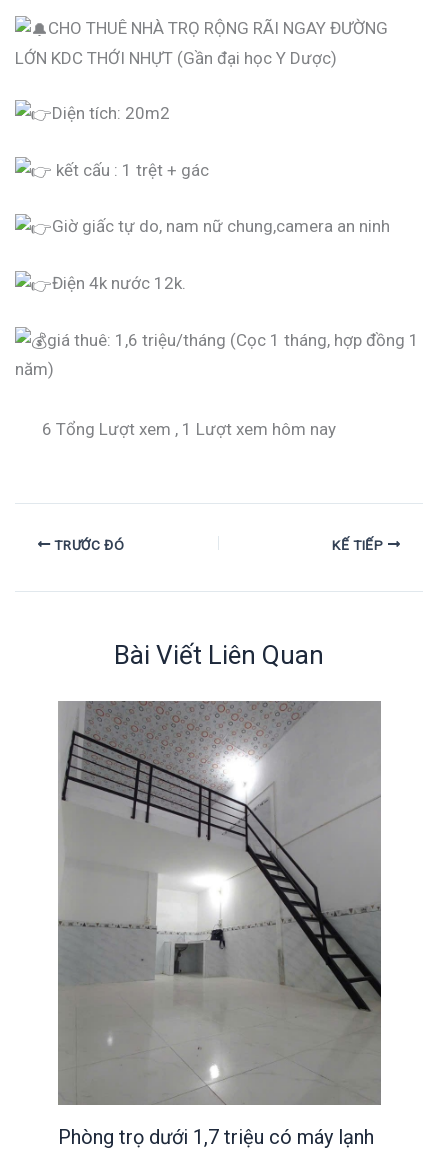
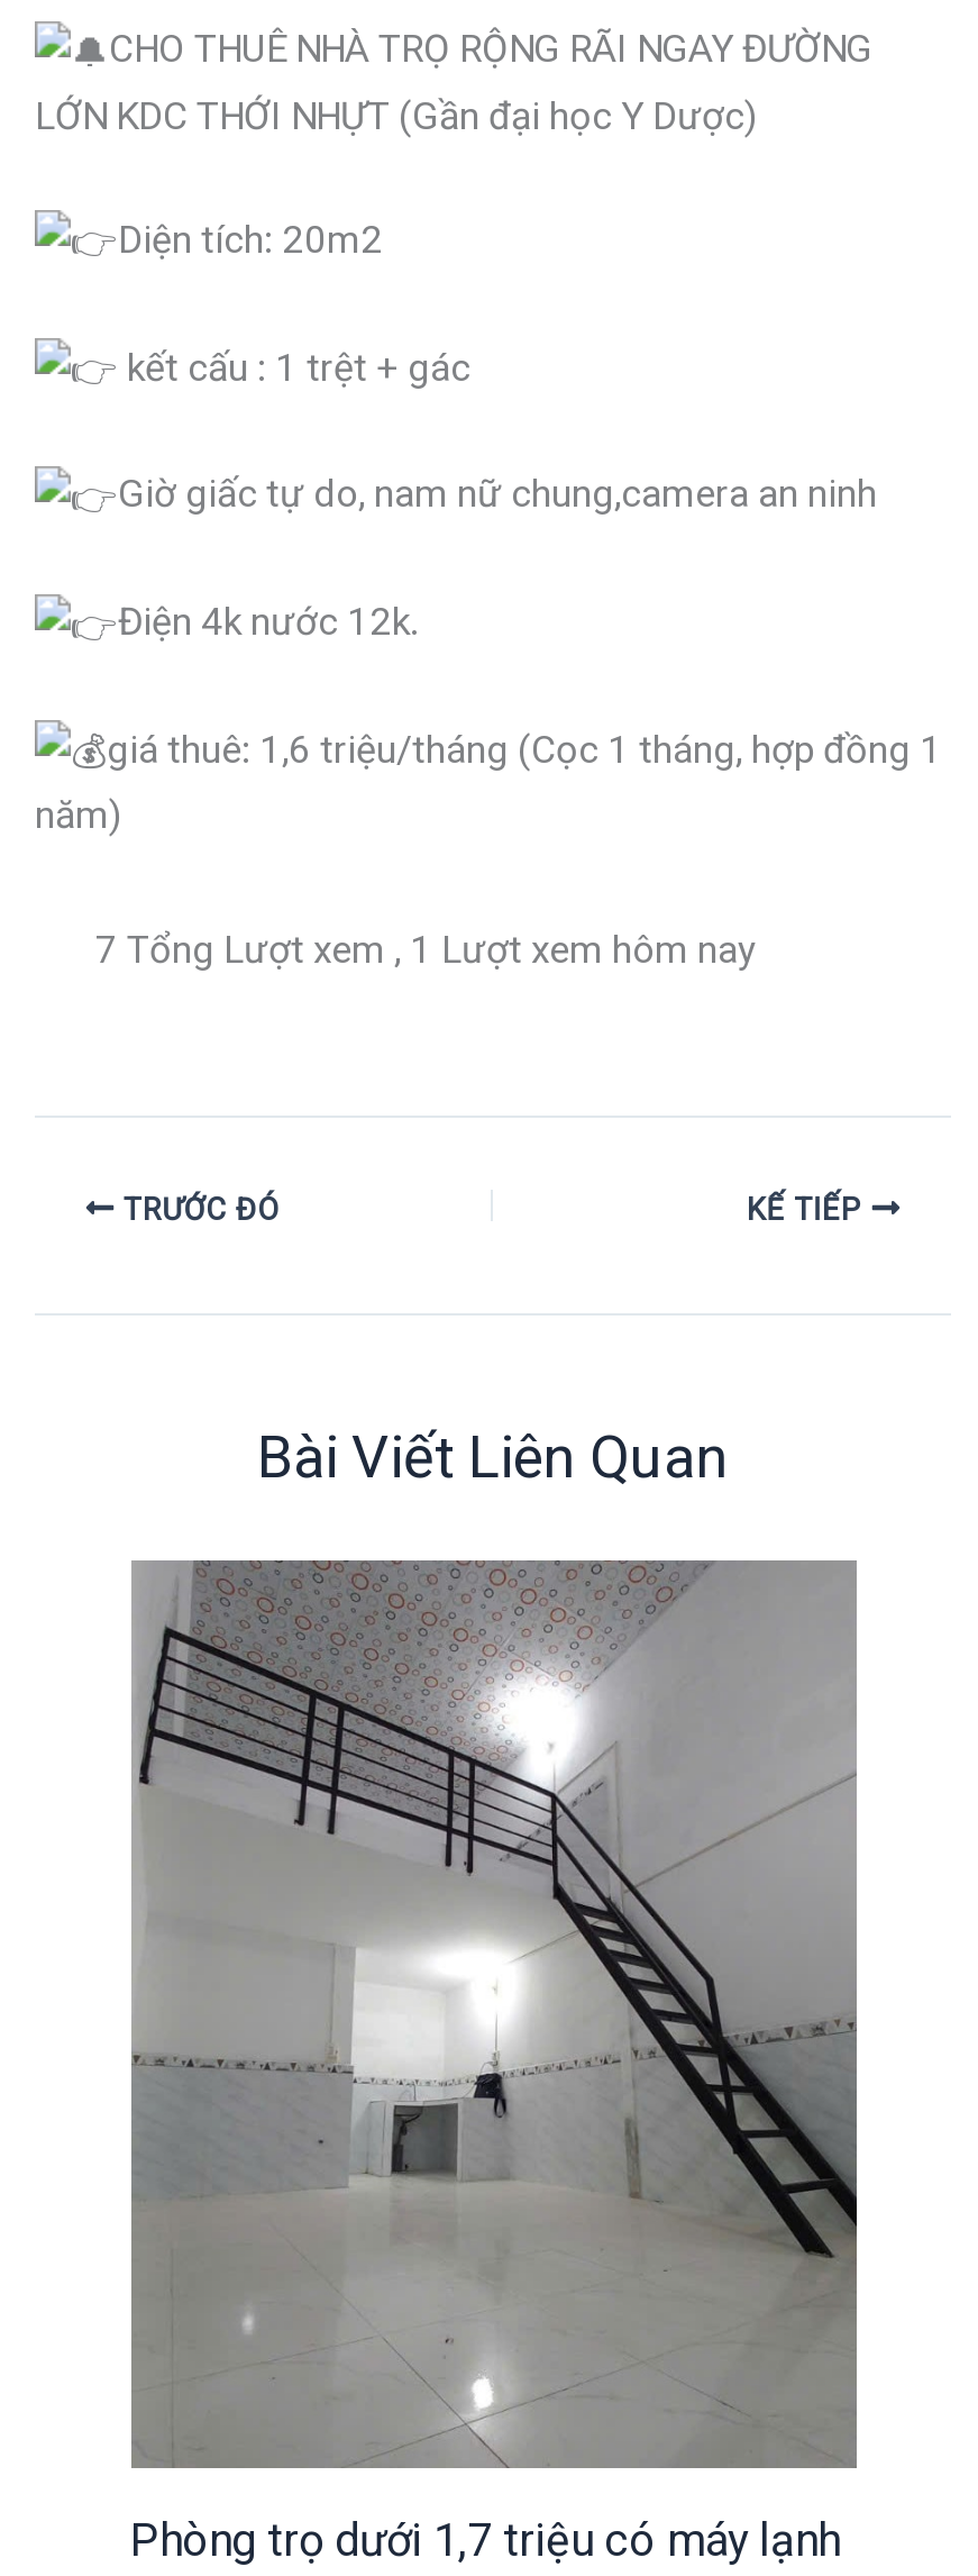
[38,419,336,439] 6 Tổng Lượt xem, 1 Lượt xem hôm nay -> [86,928,756,973] 7 Tổng Lượt xem, 1 Lượt xem hôm nay

